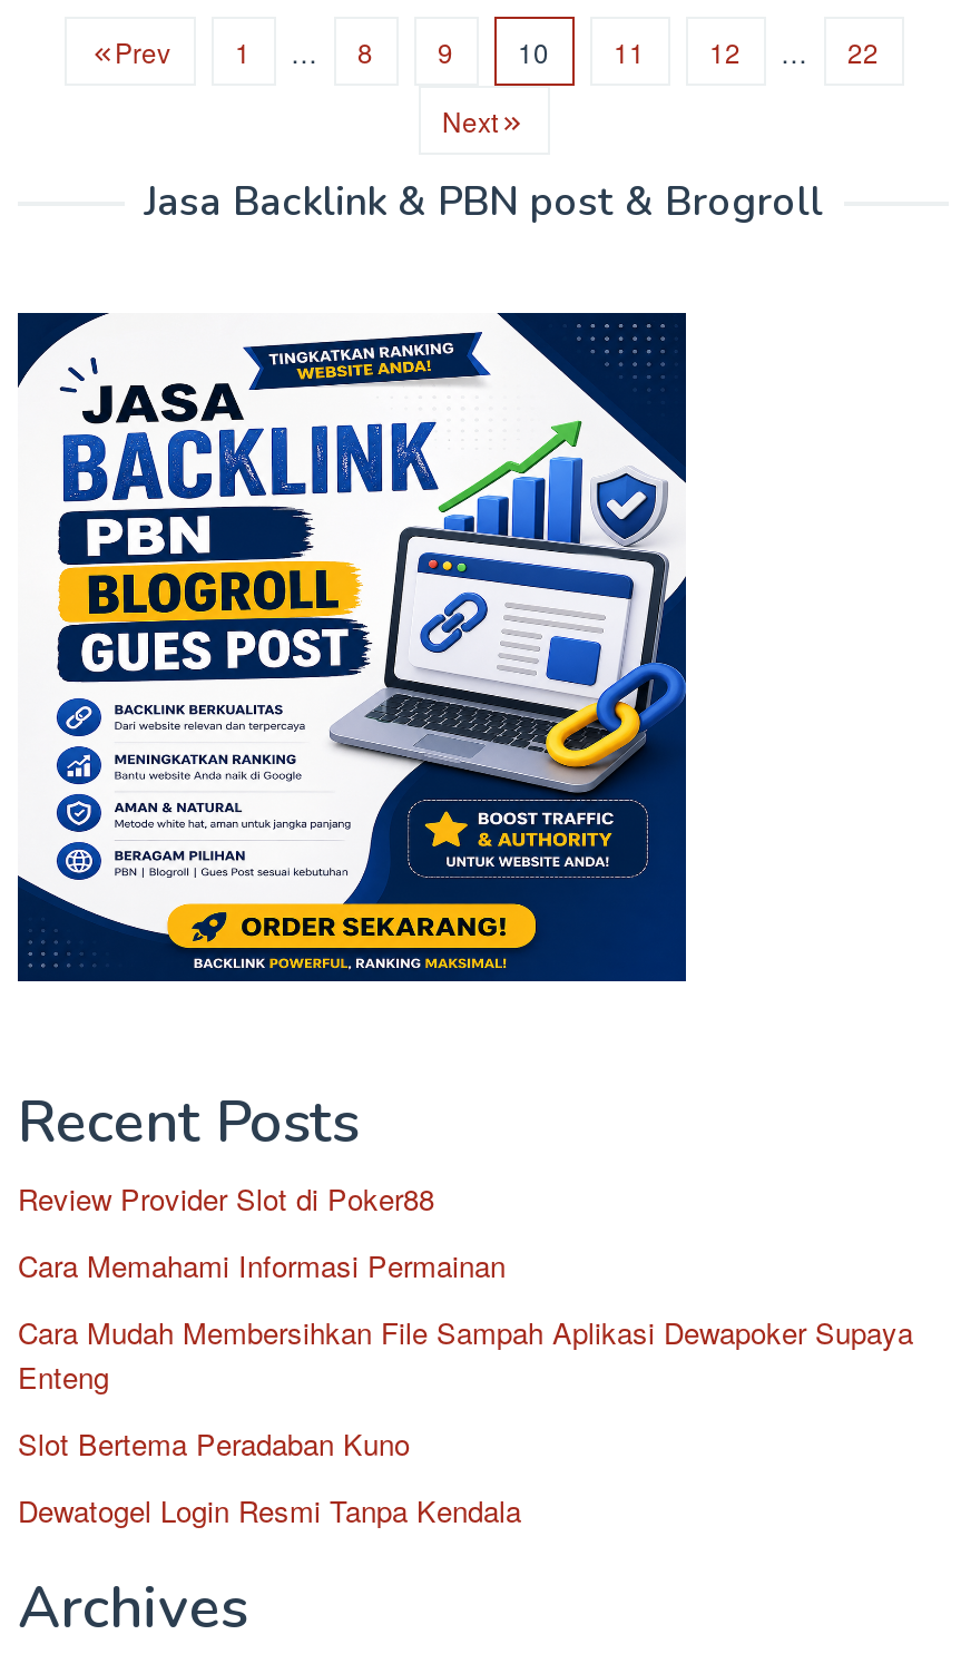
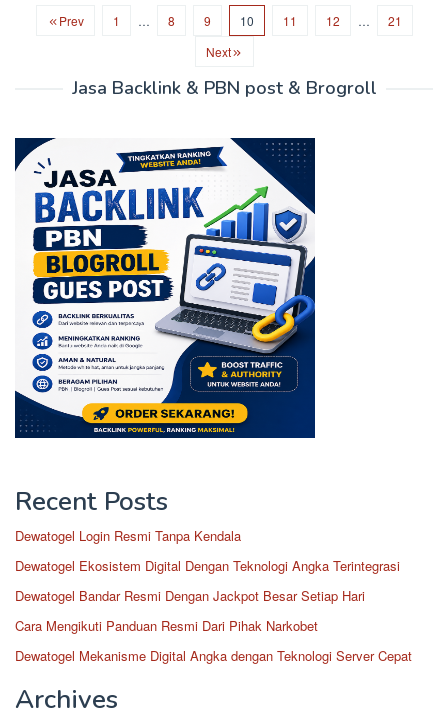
[847,32,879,70] 22 -> [387,12,401,29] 21
[18,1176,913,1464] Review Provider Slot di Poker88 | Cara Memahami Informasi Permainan | Cara Mudah Membersihkan File Sampah Aplikasi Dewapoker Supaya | Enteng | Slot Bertema Peradaban Kuno -> none
moved [18,1488,521,1530] -> [15,525,241,544]: Dewatogel Login Resmi Tanpa Kendala
none -> [15,555,412,664] Dewatogel Ekosistem Digital Dengan Teknologi Angka Terintegrasi | Dewatogel Bandar Resmi Dengan Jackpot Besar Setiap Hari | Cara Mengikuti Panduan Resmi Dari Pihak Narkobet | Dewatogel Mekanisme Digital Angka dengan Teknologi Server Cepat

